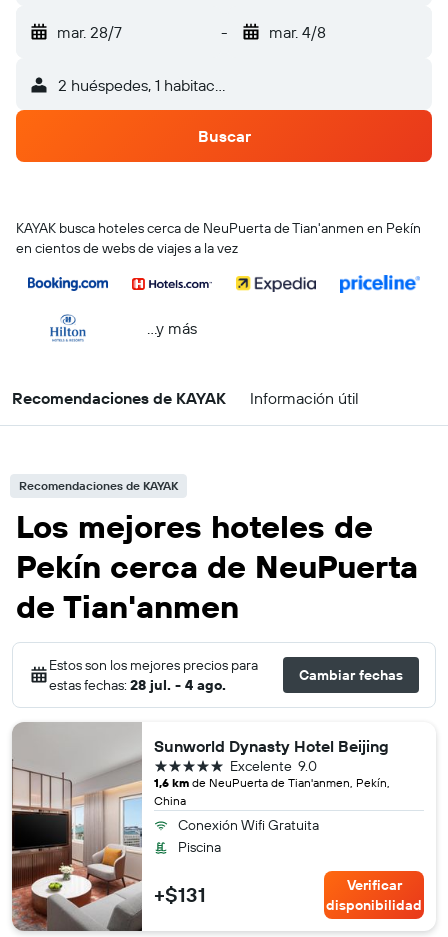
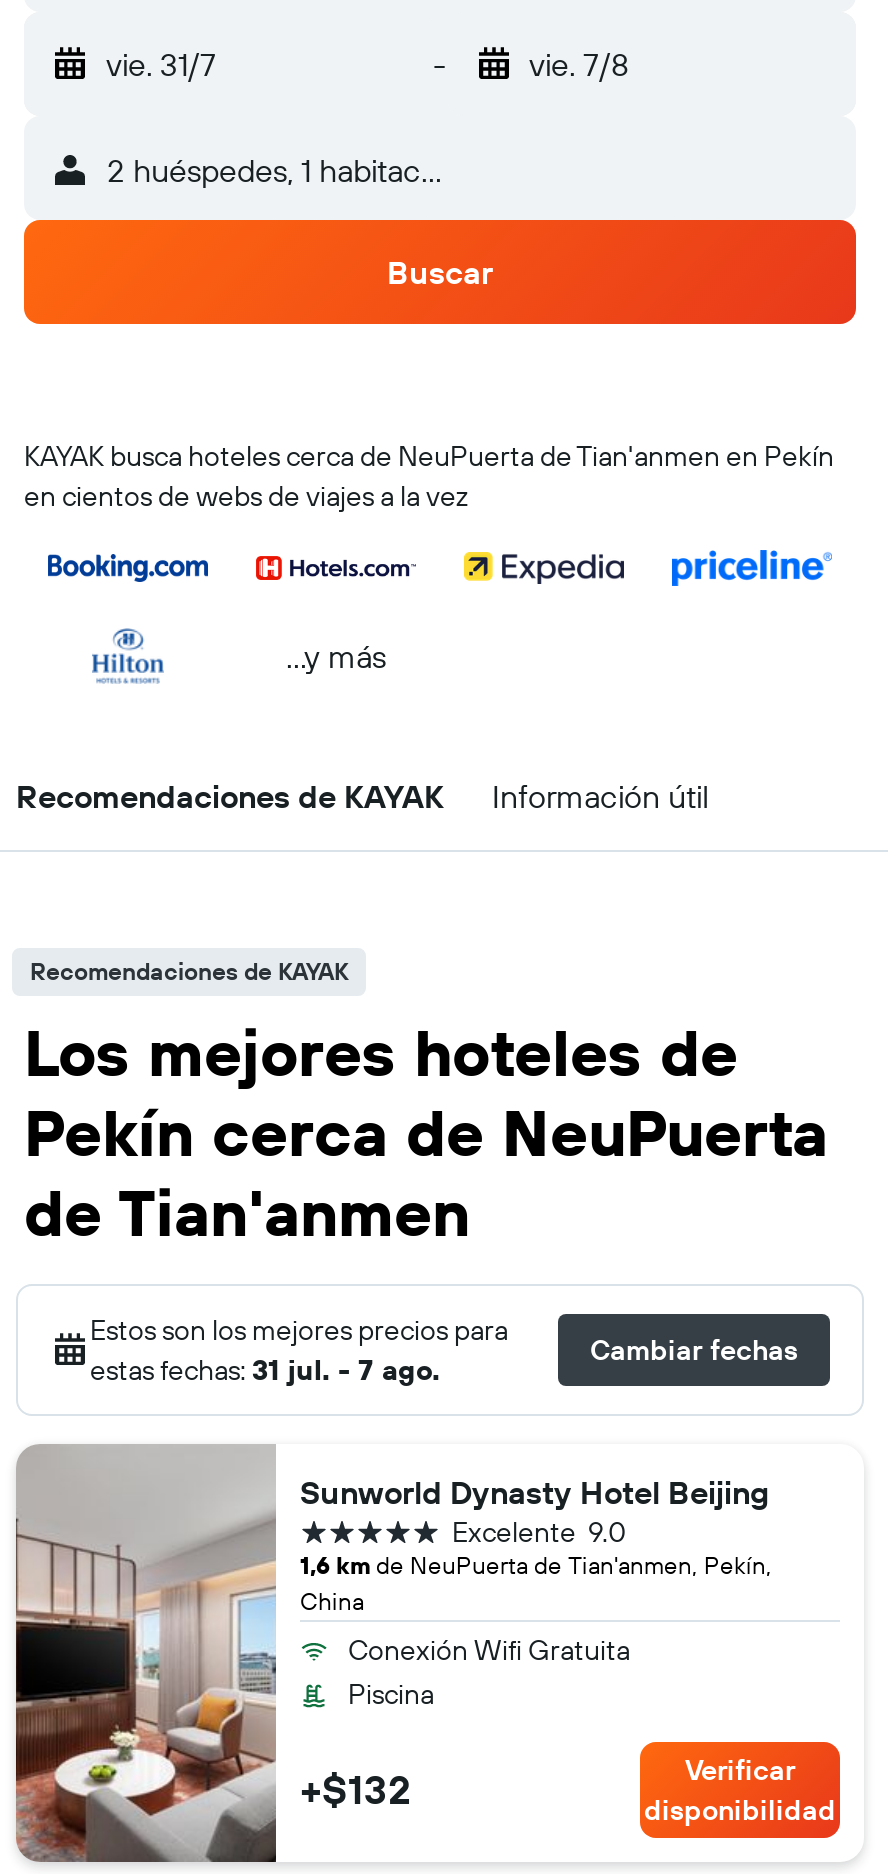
[57,22,122,42] mar. 28/7 -> [106,44,216,84] vie. 31/7
[268,22,325,42] mar. 4/8 -> [529,44,629,84] vie. 7/8
[49,676,226,694] estas fechas: 28 jul. - 4 ago. -> [90,1352,440,1388] estas fechas: 31 jul. - 7 ago.
[154,882,206,907] +$131 -> [300,1764,410,1814] +$132

